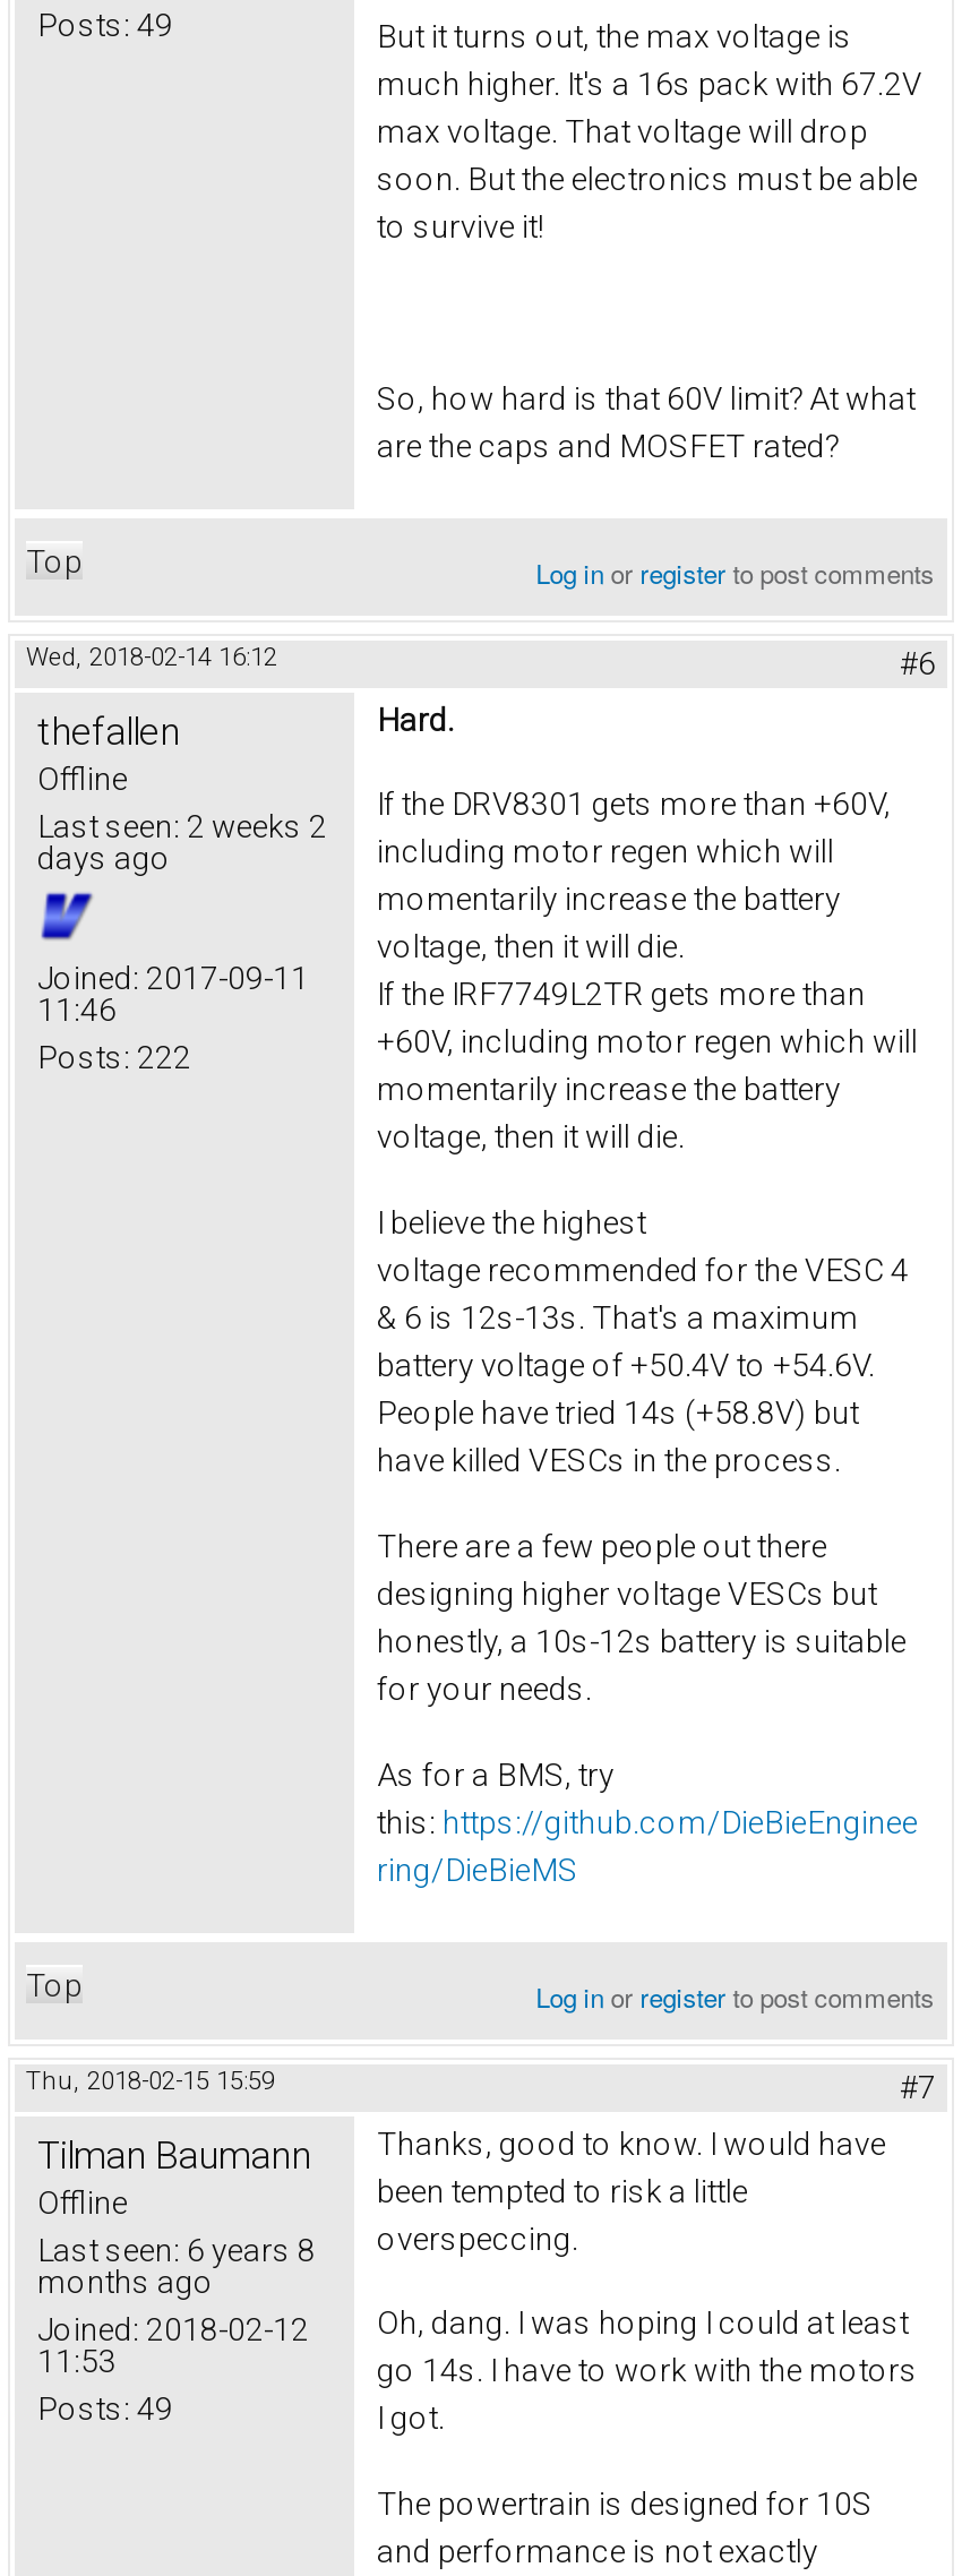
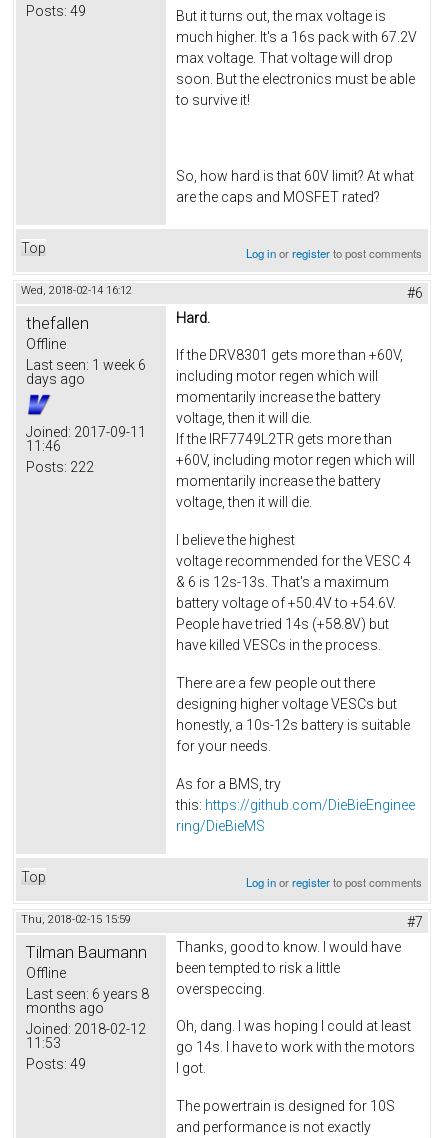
[37,807,327,843] Last seen: 2 weeks 2 -> [26,357,146,373] Last seen: 1 week 6

